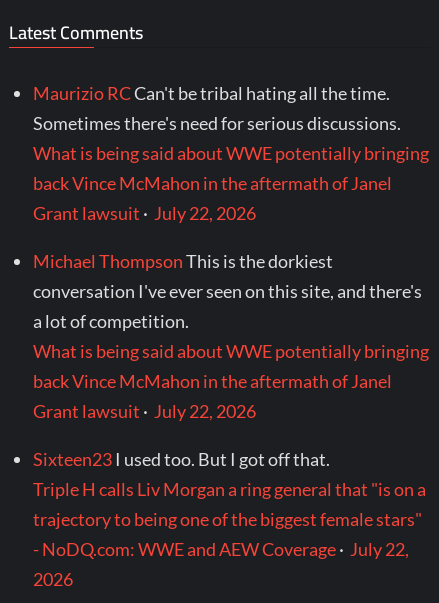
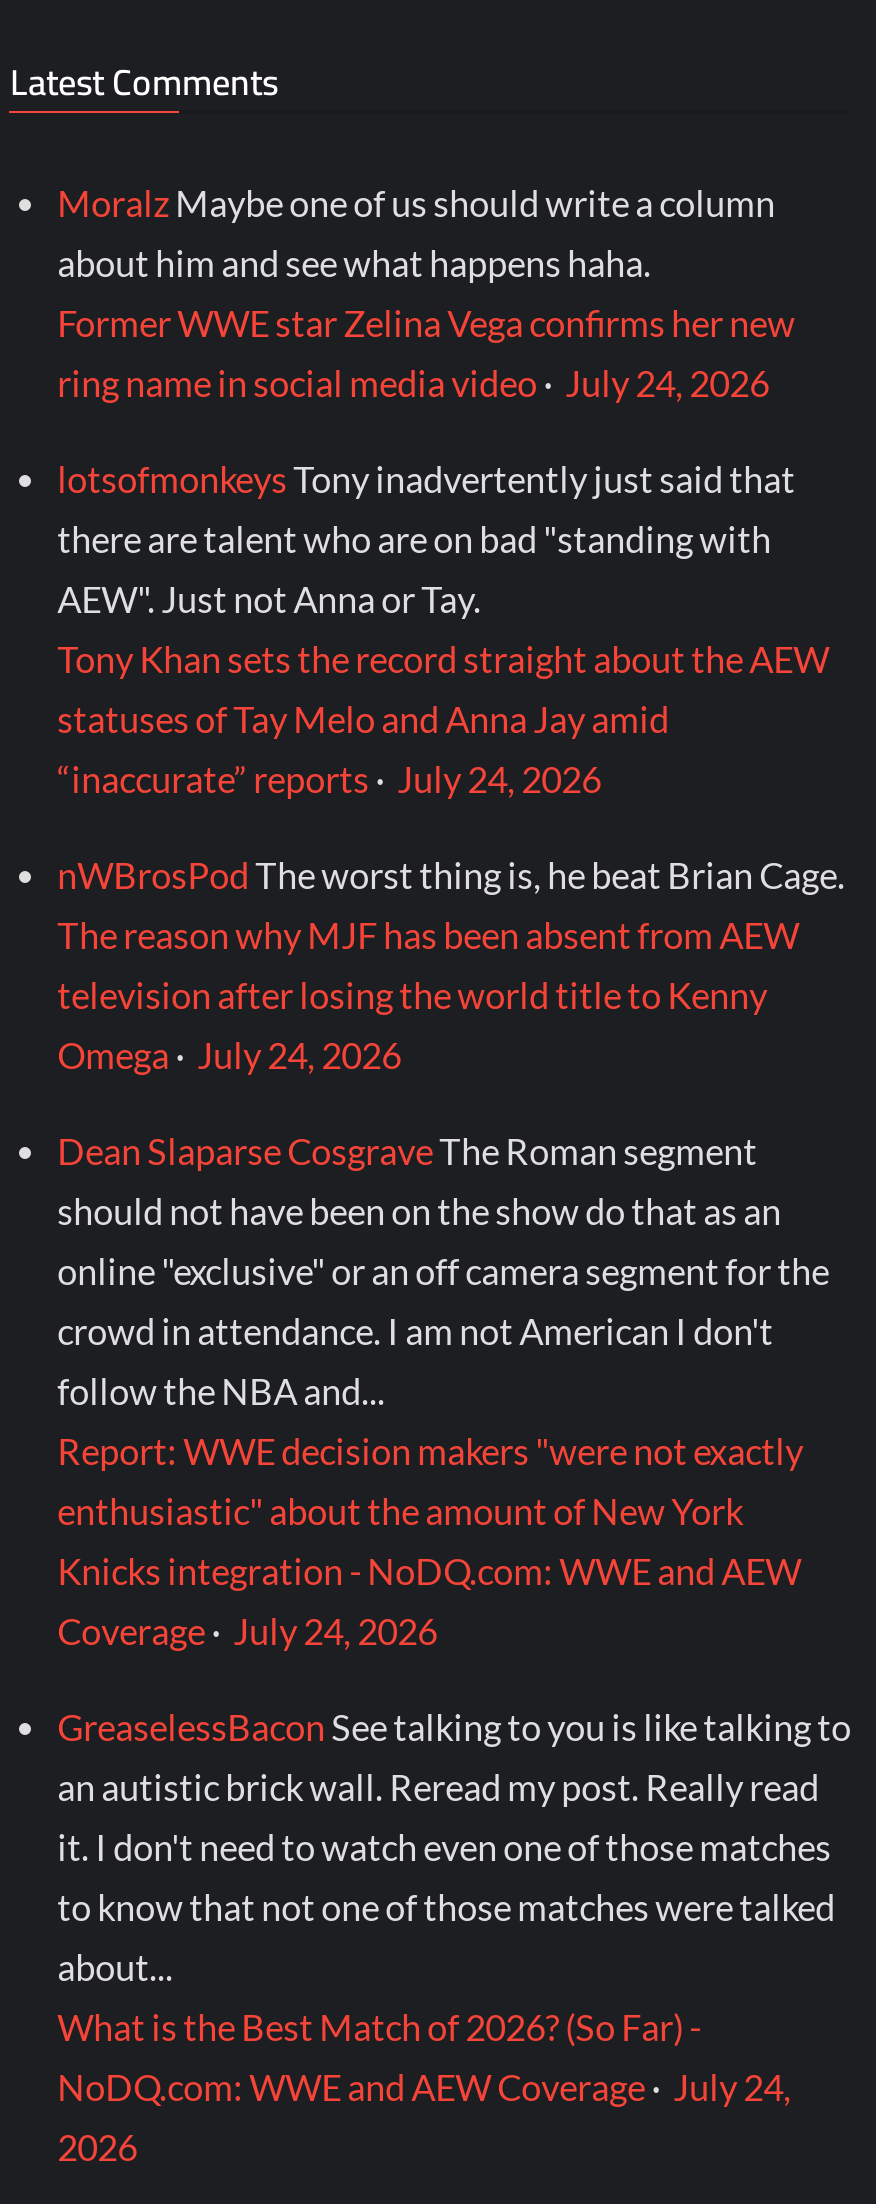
[33,82,429,560] Maurizio RC Can't be tribal hating all the time. | Sometimes there's need for serious discussions. | What is being said about WWE potentially bringing | back Vince McMahon in the aftermath of Janel | Grant lawsuit · July 22, 2026 | Michael Thompson This is the dorkiest | conversation I've ever seen on this site, and there's | a lot of competition. | What is being said about WWE potentially bringing | back Vince McMahon in the aftermath of Janel | Grant lawsuit · July 22, 2026 | Sixteen23 I used too. But I got off that. | Triple H calls Liv Morgan a ring general that "is on a | trajectory to being one of the biggest female stars" | - NoDQ.com: WWE and AEW Coverage · July 22, -> [57,181,851,2109] Moralz Maybe one of us should write a column | about him and see what happens haha. | Former WWE star Zelina Vega confirms her new | ring name in social media video · July 24, 2026 | lotsofmonkeys Tony inadvertently just said that | there are talent who are on bad "standing with | AEW". Just not Anna or Tay. | Tony Khan sets the record straight about the AEW | statuses of Tay Melo and Anna Jay amid | “inaccurate” reports · July 24, 2026 | nWBrosPod The worst thing is, he beat Brian Cage. | The reason why MJF has been absent from AEW | television after losing the world title to Kenny | Omega · July 24, 2026 | Dean Slaparse Cosgrave The Roman segment | should not have been on the show do that as an | online "exclusive" or an off camera segment for the | crowd in attendance. I am not American I don't | follow the NBA and... | Report: WWE decision makers "were not exactly | enthusiastic" about the amount of New York | Knicks integration - NoDQ.com: WWE and AEW | Coverage · July 24, 2026 | GreaselessBacon See talking to you is like talking to | an autistic brick wall. Reread my post. Really read | it. I don't need to watch even one of those matches | to know that not one of those matches were talked | about... | What is the Best Match of 2026? (So Far) - | NoDQ.com: WWE and AEW Coverage · July 24,

